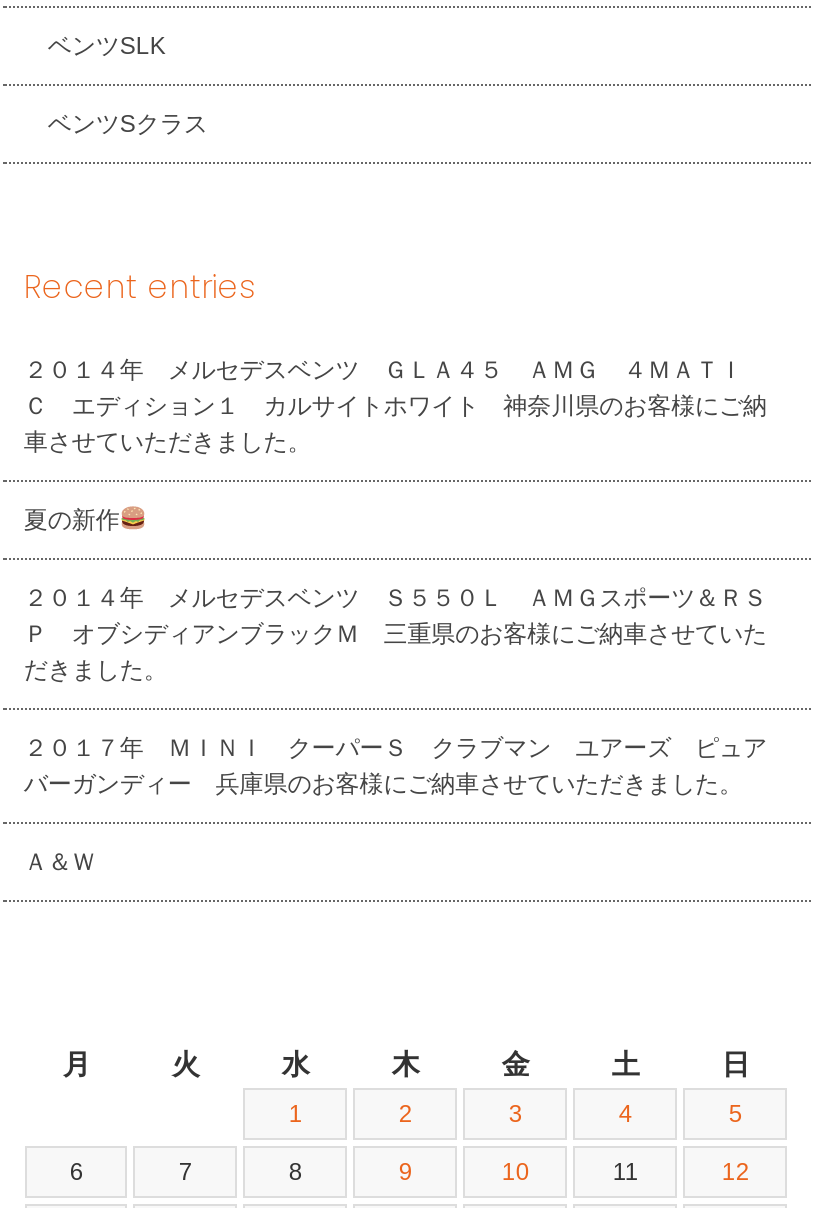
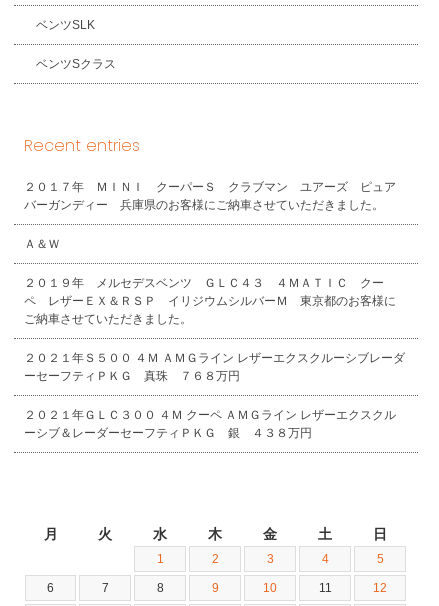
[24,356,767,684] ２０１４年 メルセデスベンツ ＧＬＡ４５ ＡＭＧ ４ＭＡＴＩ | Ｃ エディション１ カルサイトホワイト 神奈川県のお客様にご納 | 車させていただきました。 | 夏の新作 | ２０１４年 メルセデスベンツ Ｓ５５０Ｌ ＡＭＧスポーツ＆ＲＳ | Ｐ オブシディアンブラックＭ 三重県のお客様にご納車させていた | だきました。 -> none
moved [24,734,767,798] -> [24,180,396,212]: ２０１７年 ＭＩＮＩ クーパーＳ クラブマン ユアーズ ピュア | バーガンディー 兵庫県のお客様にご納車させていただきました。
none -> [24,276,405,440] ２０１９年 メルセデスベンツ ＧＬＣ４３ ４ＭＡＴＩＣ クー | ペ レザーＥＸ＆ＲＳＰ イリジウムシルバーＭ 東京都のお客様に | ご納車させていただきました。 | ２０２１年Ｓ５００ ４Ｍ ＡＭＧライン レザーエクスクルーシブレーダ | ーセーフティＰＫＧ 真珠 ７６８万円 | ２０２１年ＧＬＣ３００ ４Ｍ クーペ ＡＭＧライン レザーエクスクル | ーシブ＆レーダーセーフティＰＫＧ 銀 ４３８万円

